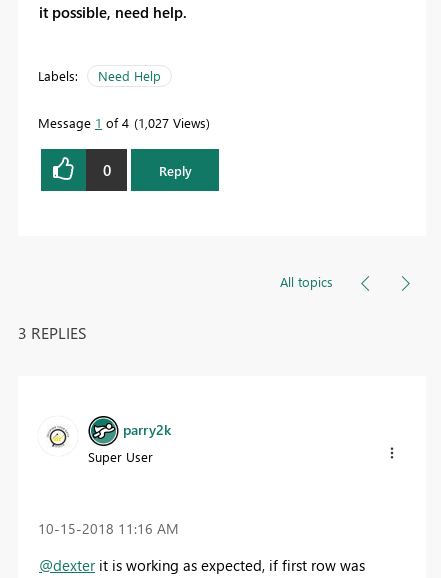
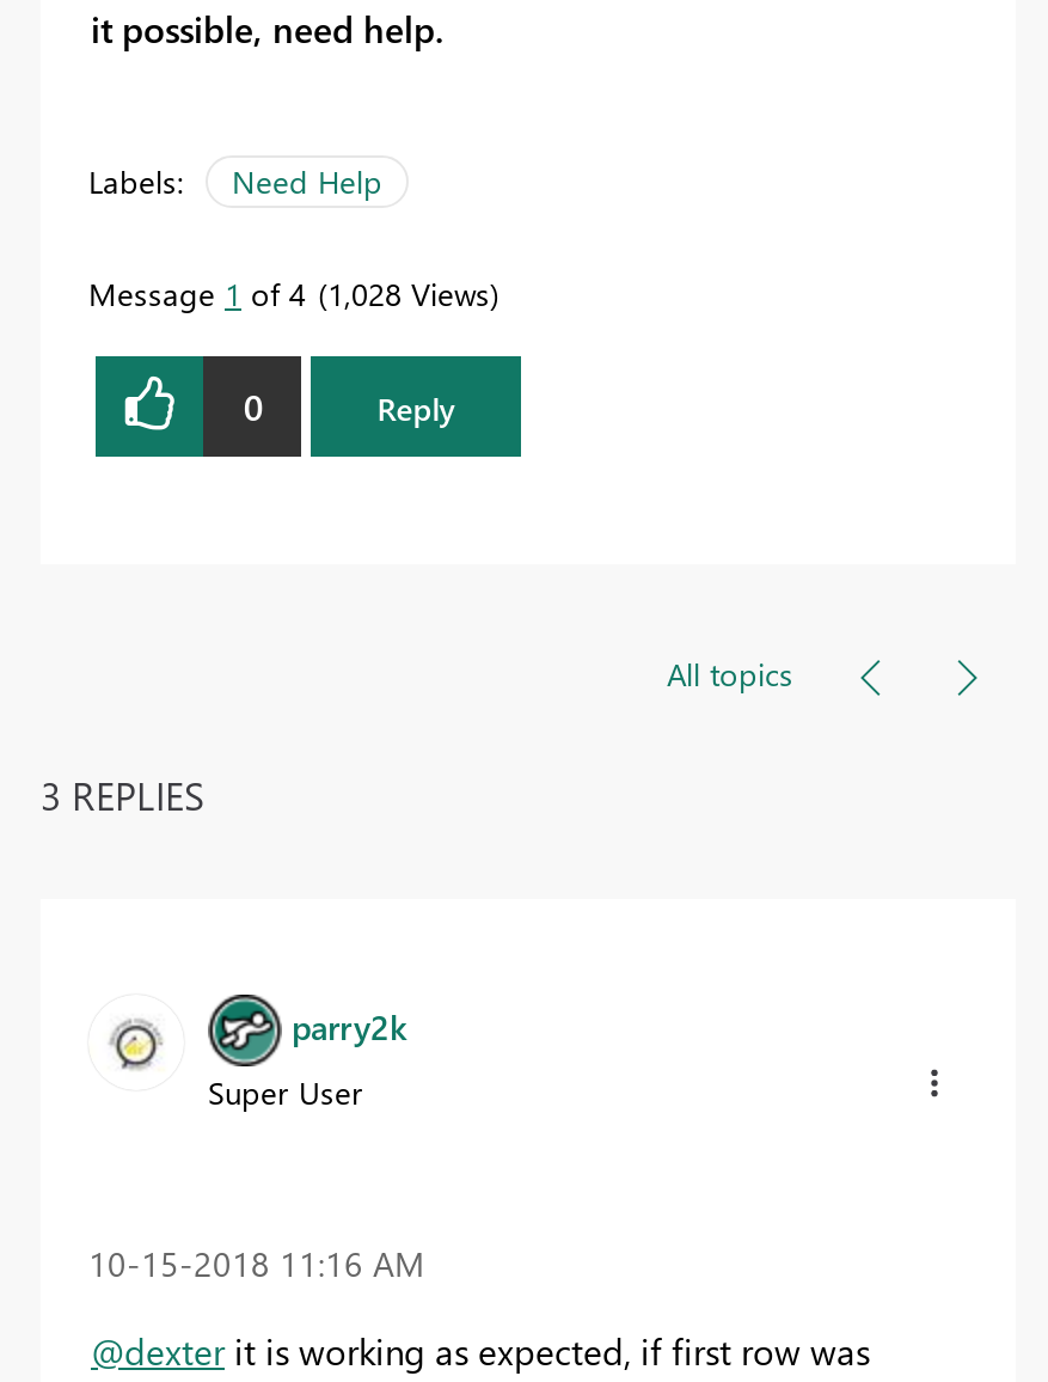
[38,114,206,131] Message 1 of 4 1,027 Views -> [88,273,490,314] Message 1 of 4 1,028 Views

